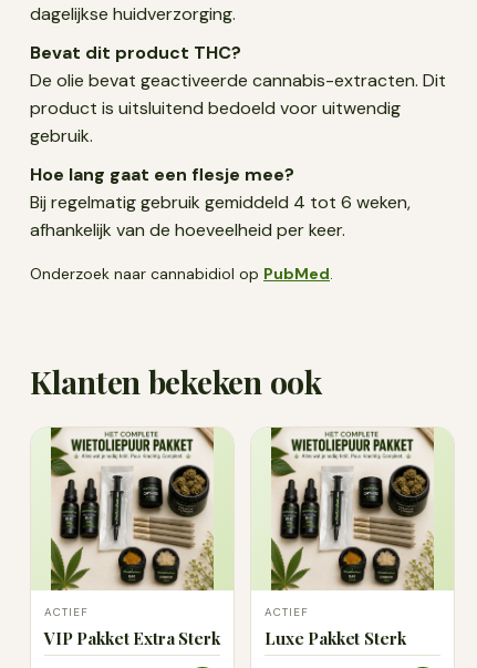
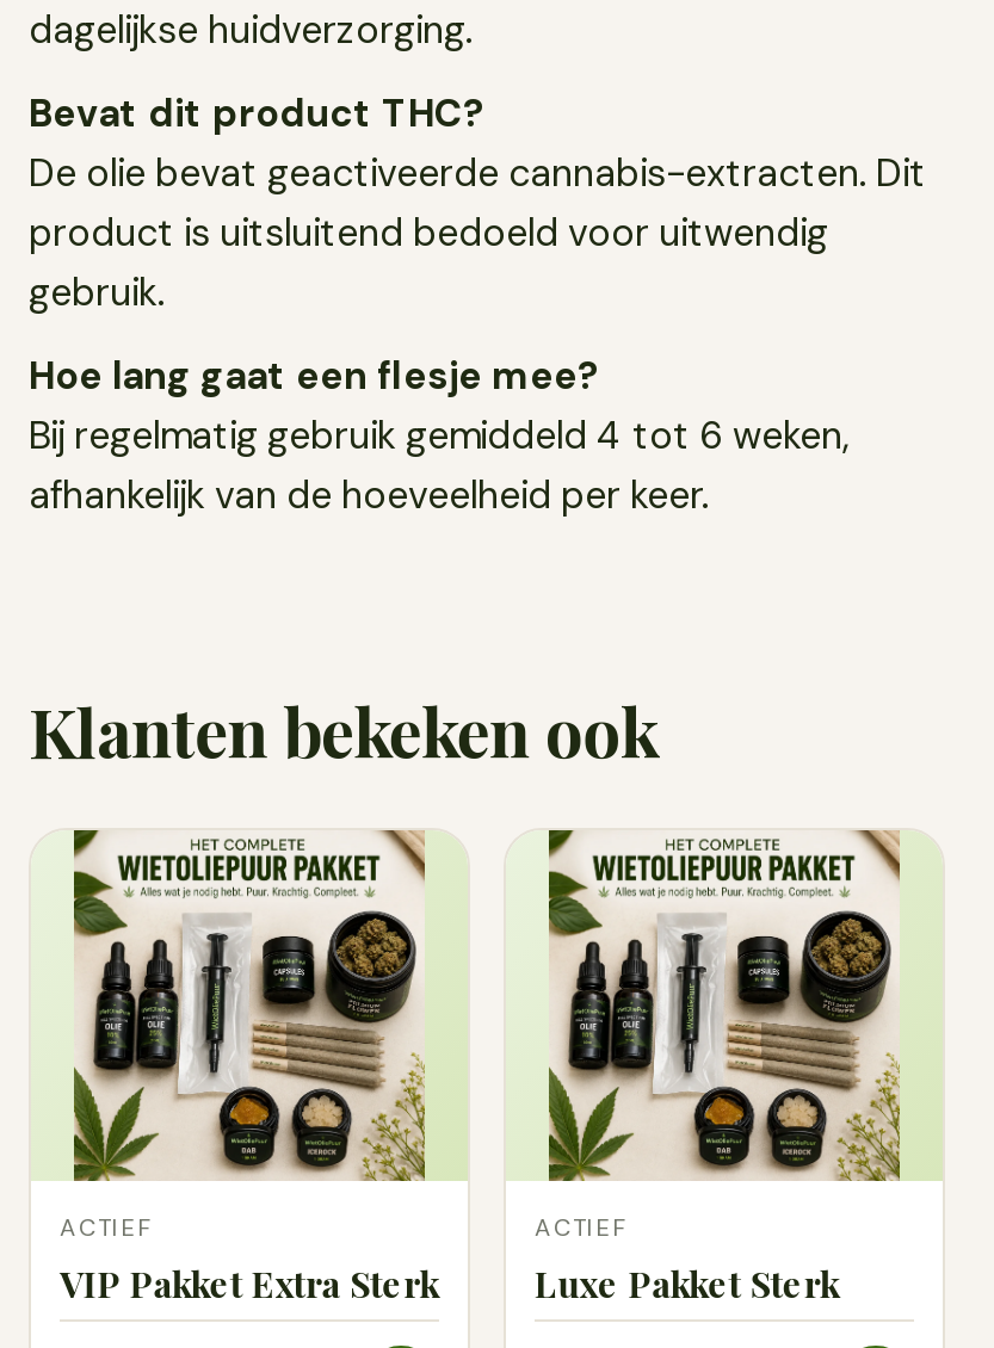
[30,264,333,284] Onderzoek naar cannabidiol op PubMed. -> none

